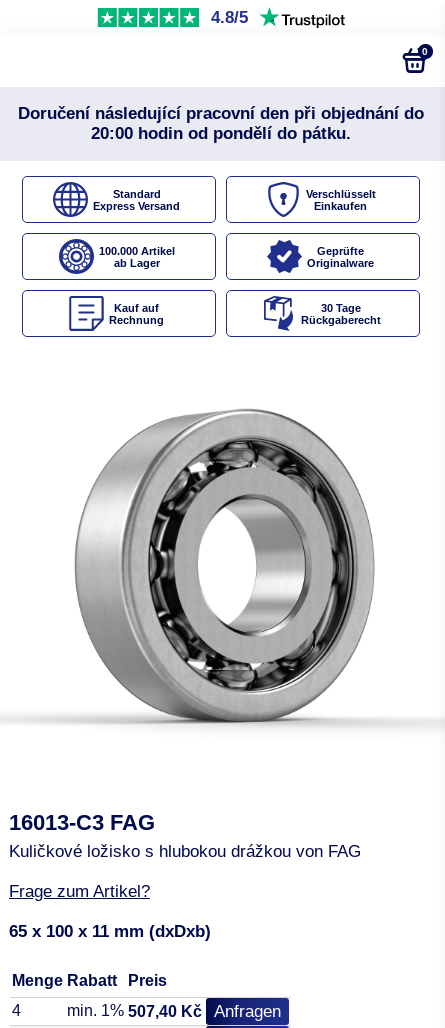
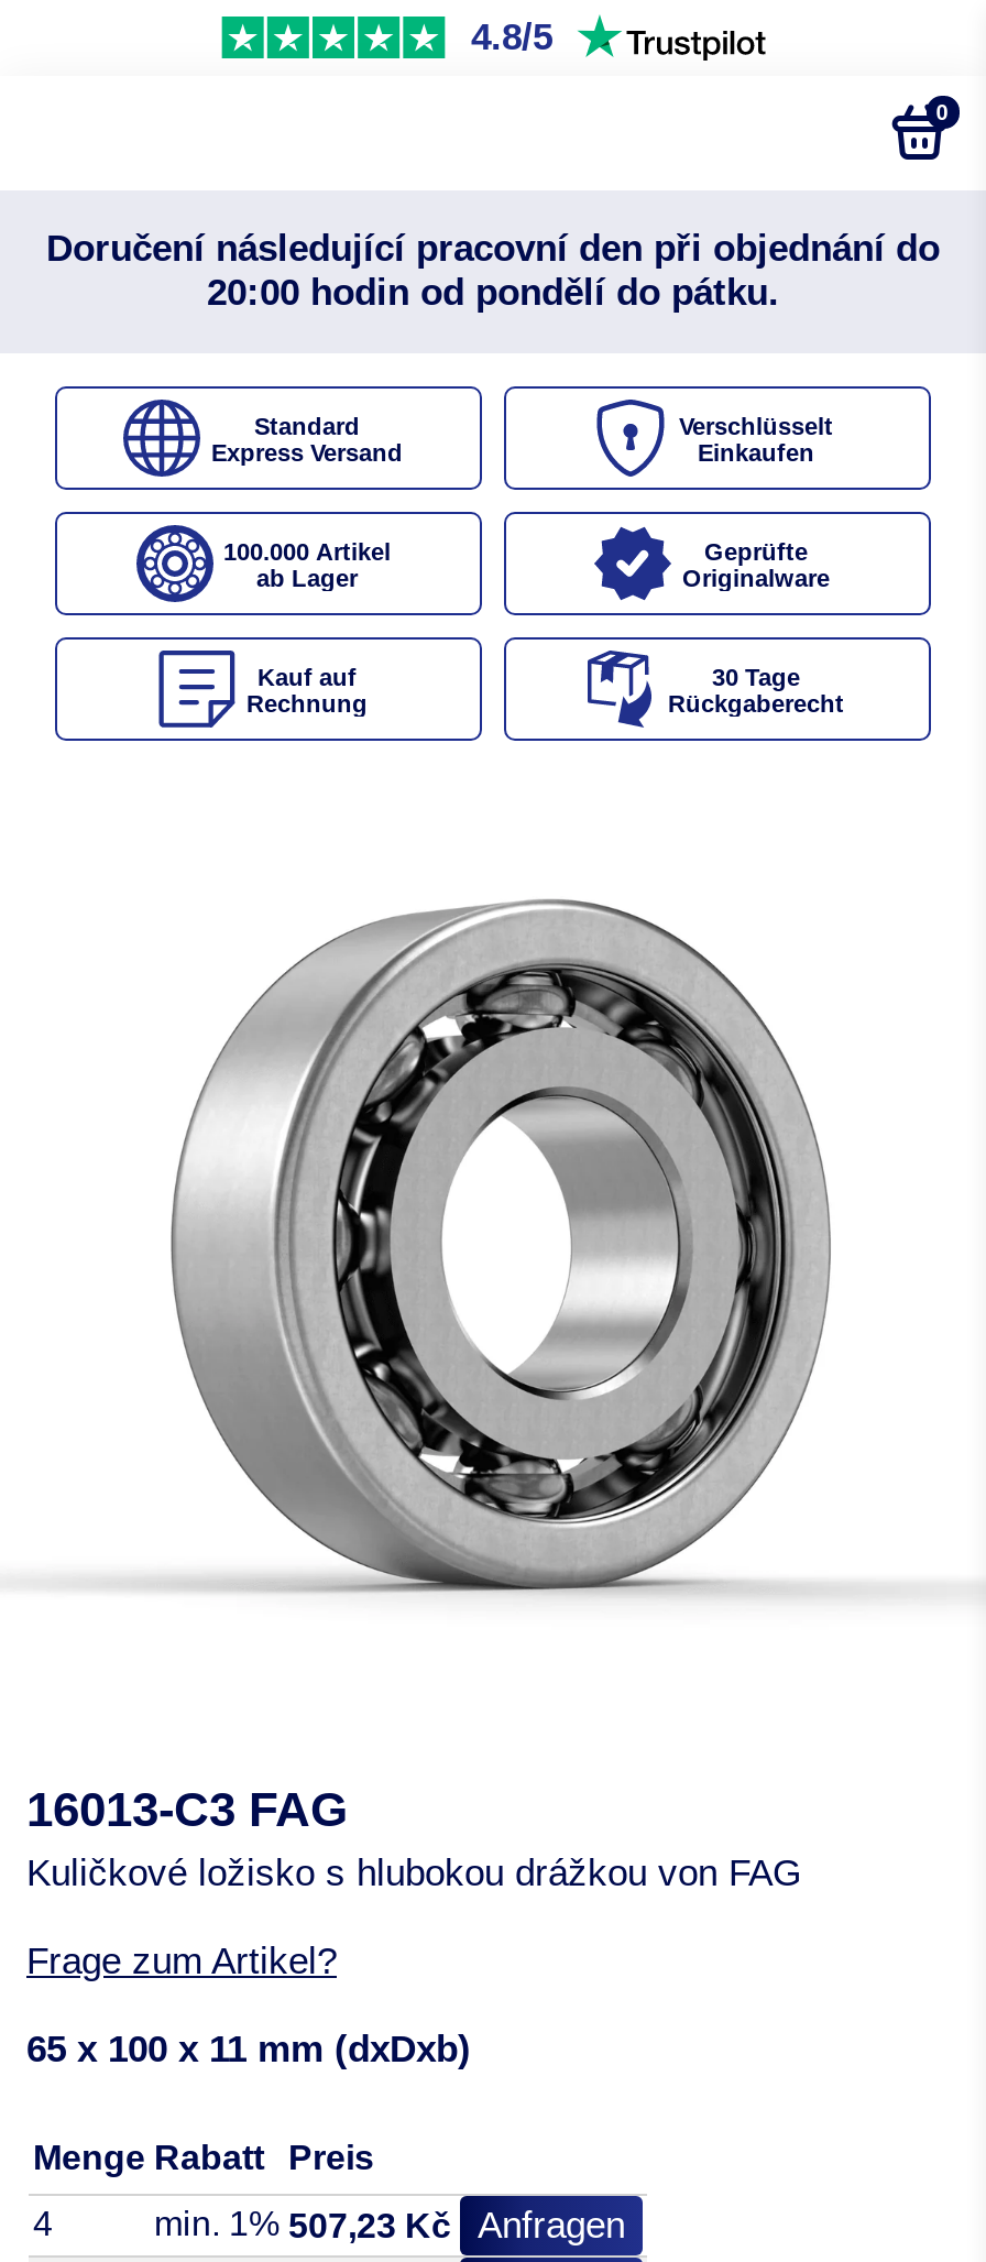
[67,1002,281,1021] min. 1% 507,40 Kč Anfragen -> [154,2206,625,2247] min. 1% 507,23 Kč Anfragen

